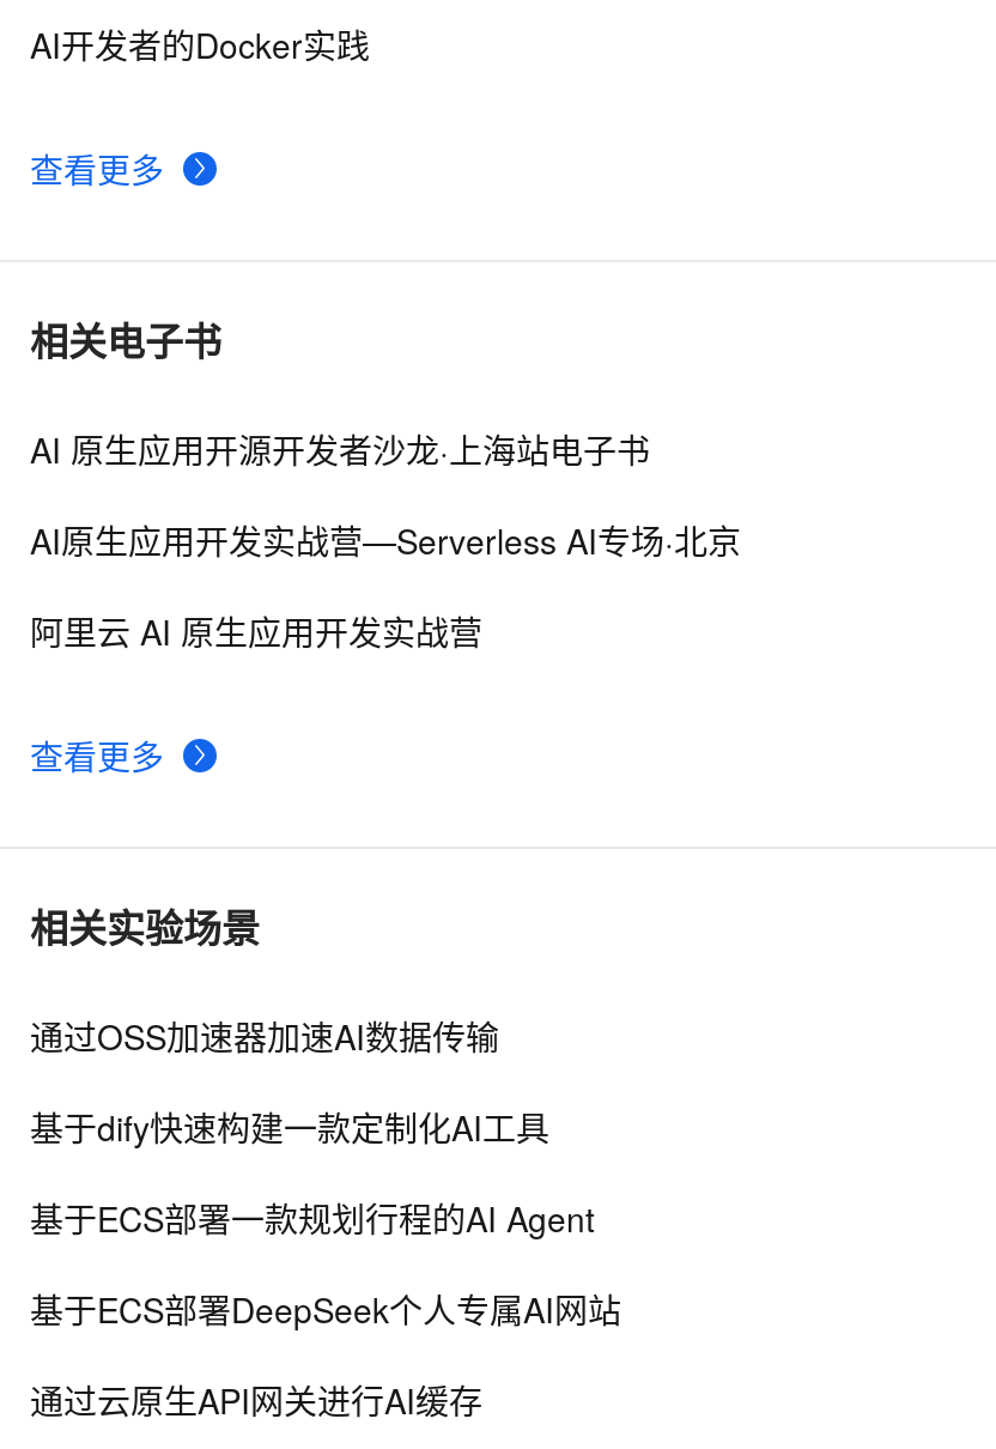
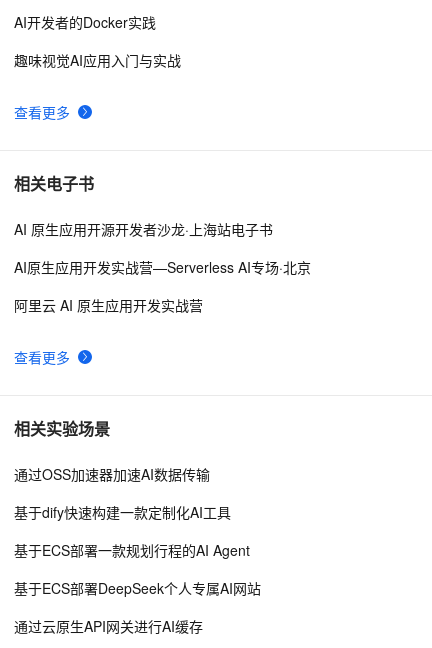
none -> [14,50,181,70] 趣味视觉AI应用入门与实战

